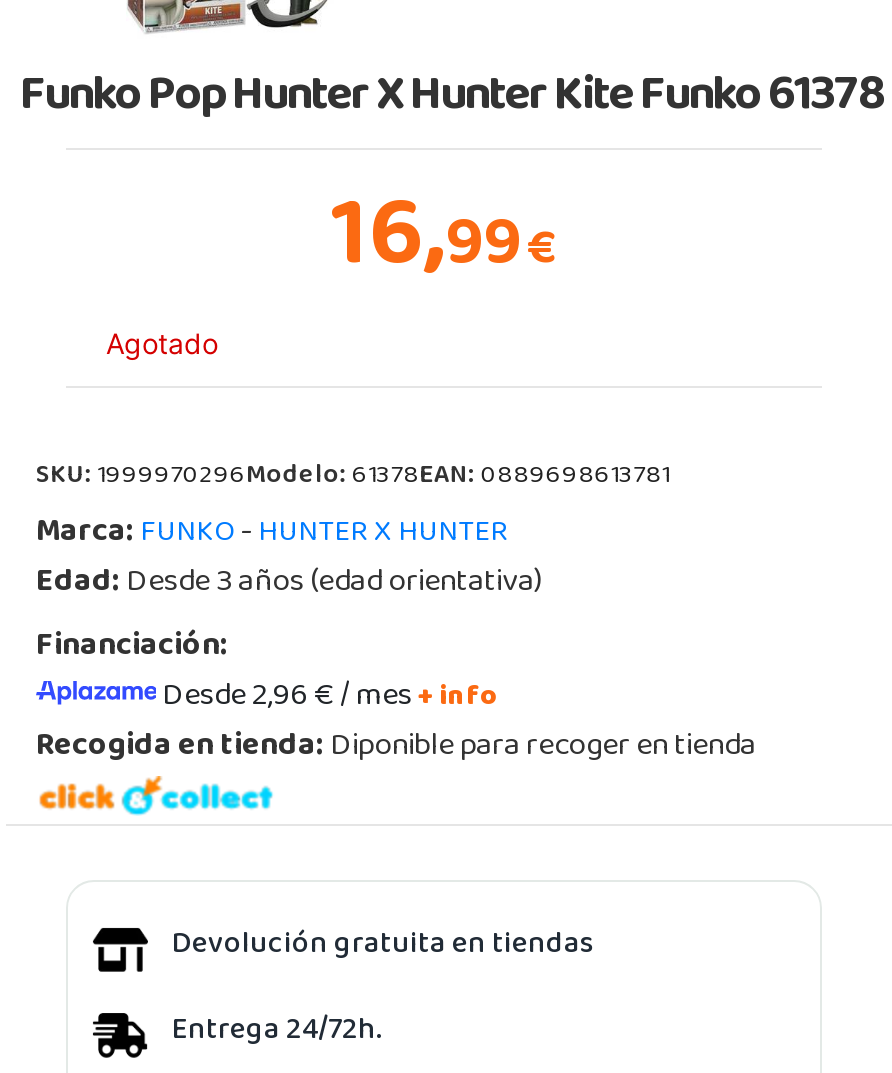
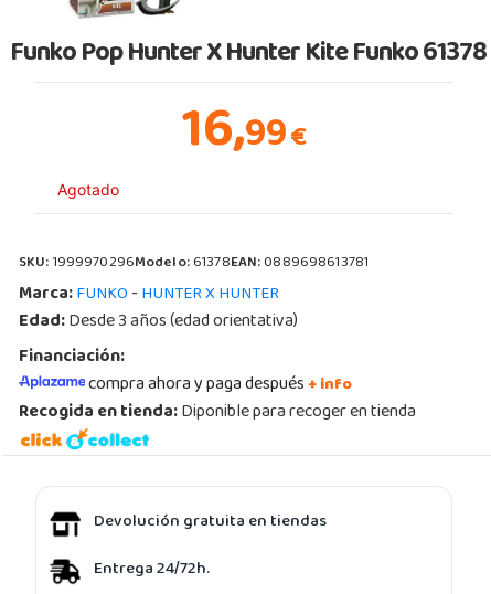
[162,666,498,730] Desde 2,96 € / mes+ info -> [88,368,352,403] compra ahora y paga después + info

